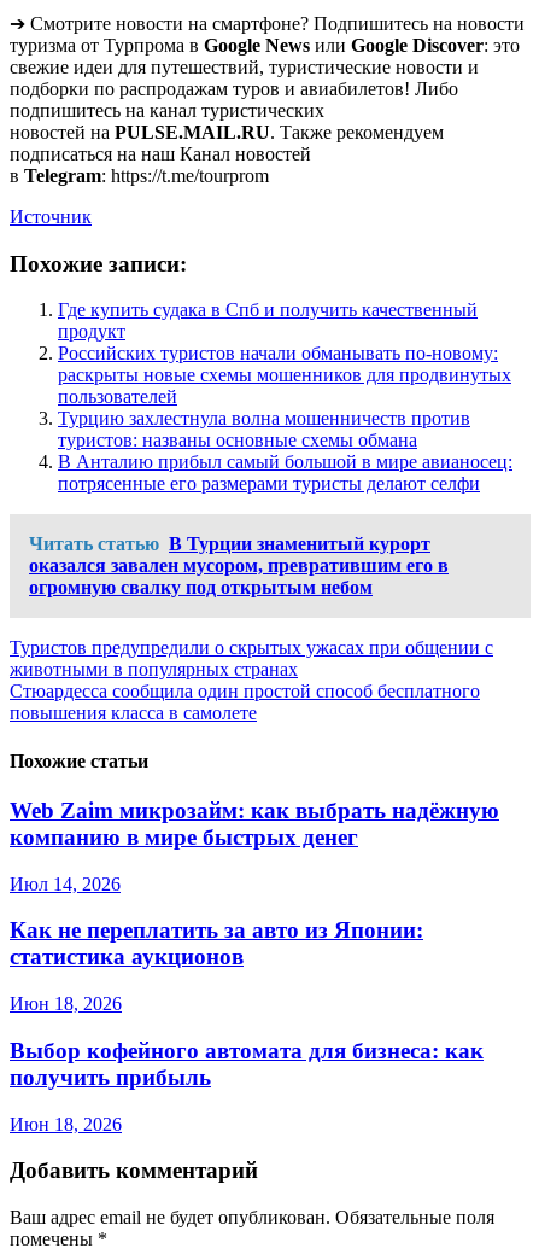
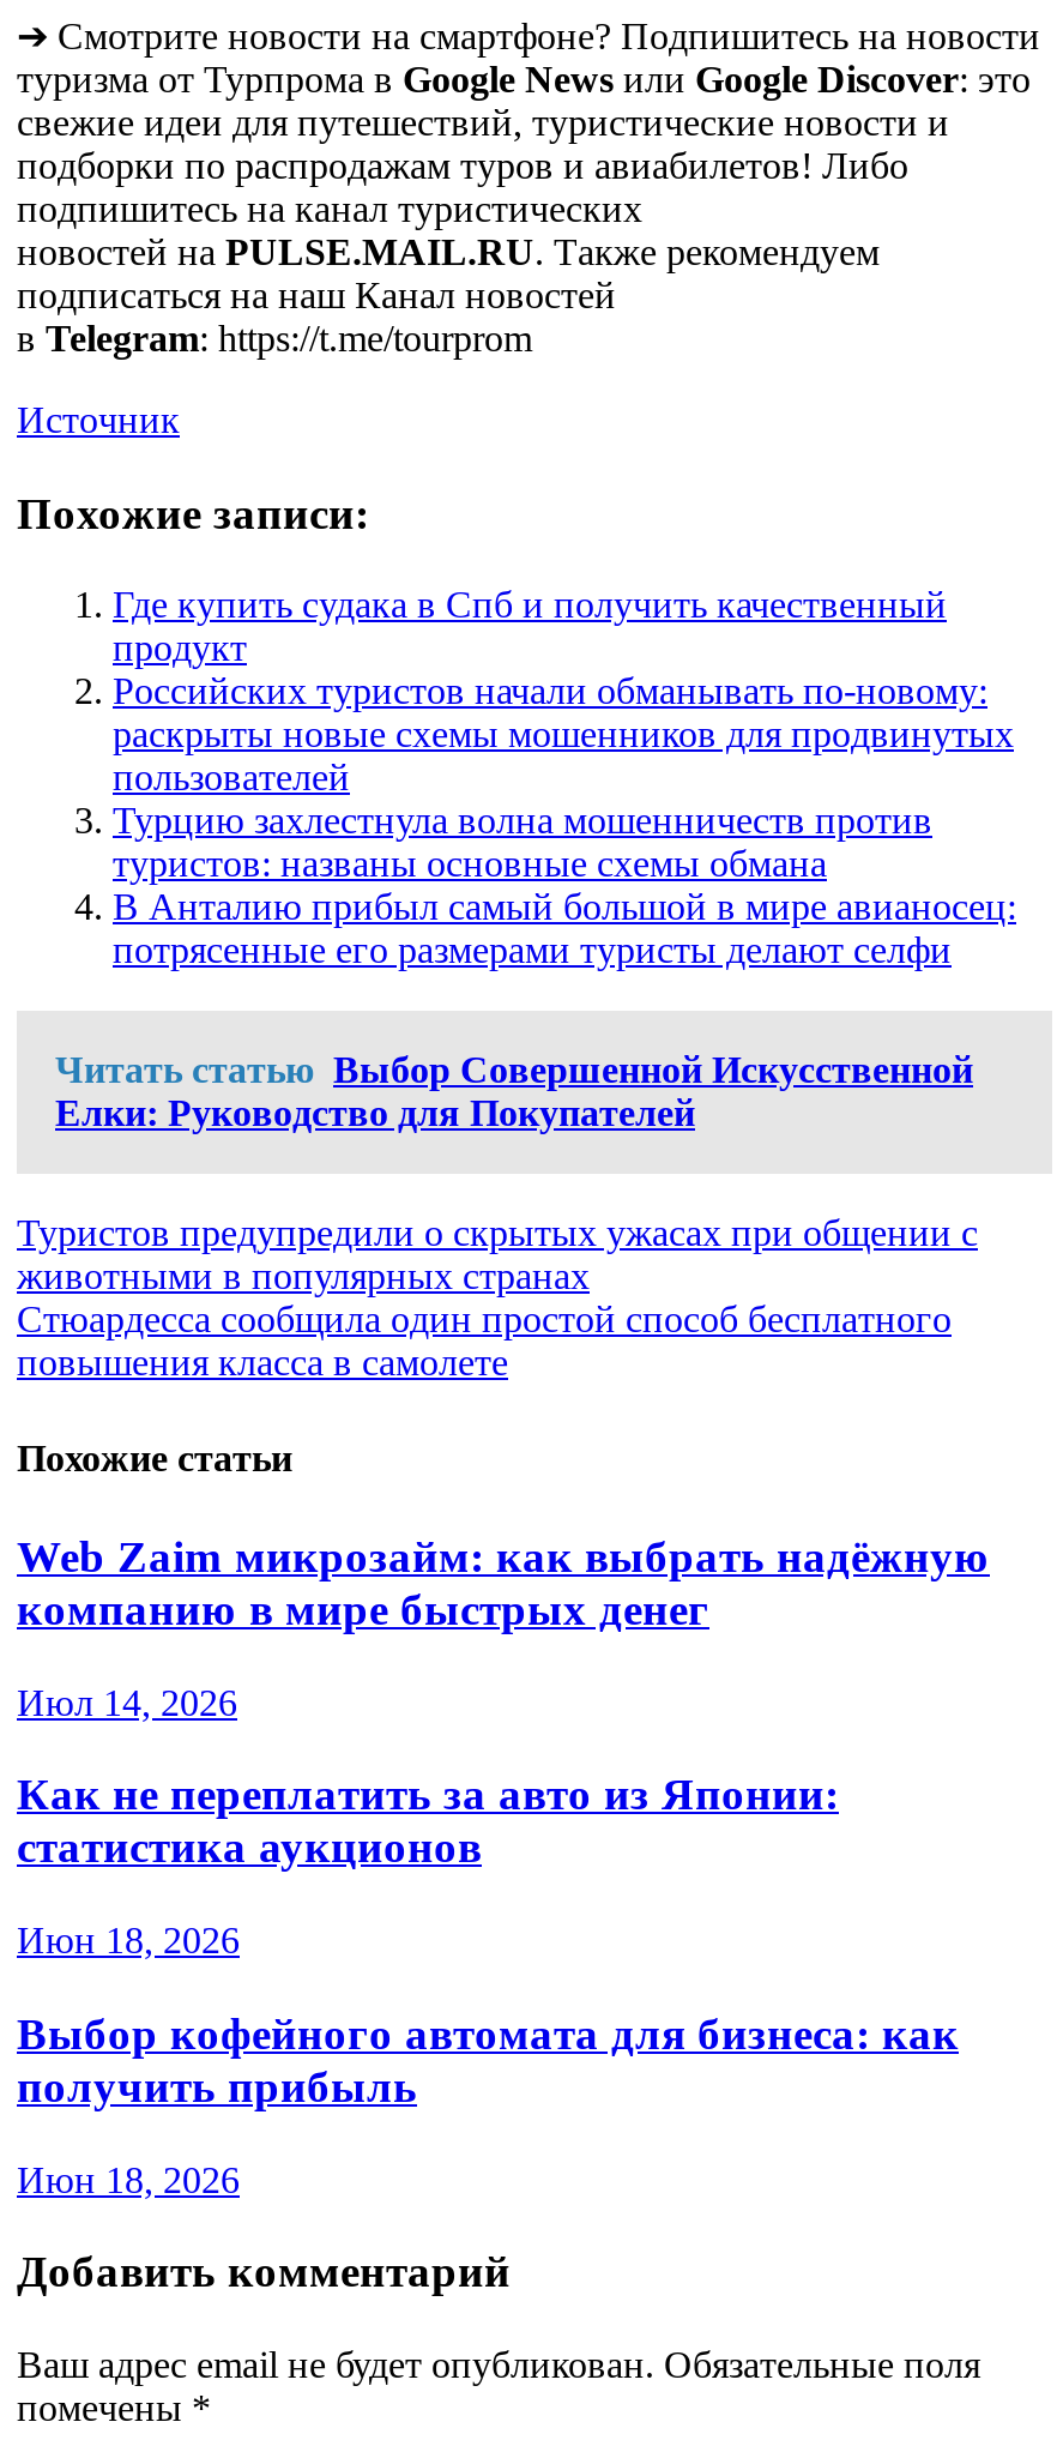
[29,534,449,598] Читать статью В Турции знаменитый курорт | оказался завален мусором, превратившим его в | огромную свалку под открытым небом -> [55,1050,973,1134] Читать статью Выбор Совершенной Искусственной | Елки: Руководство для Покупателей

